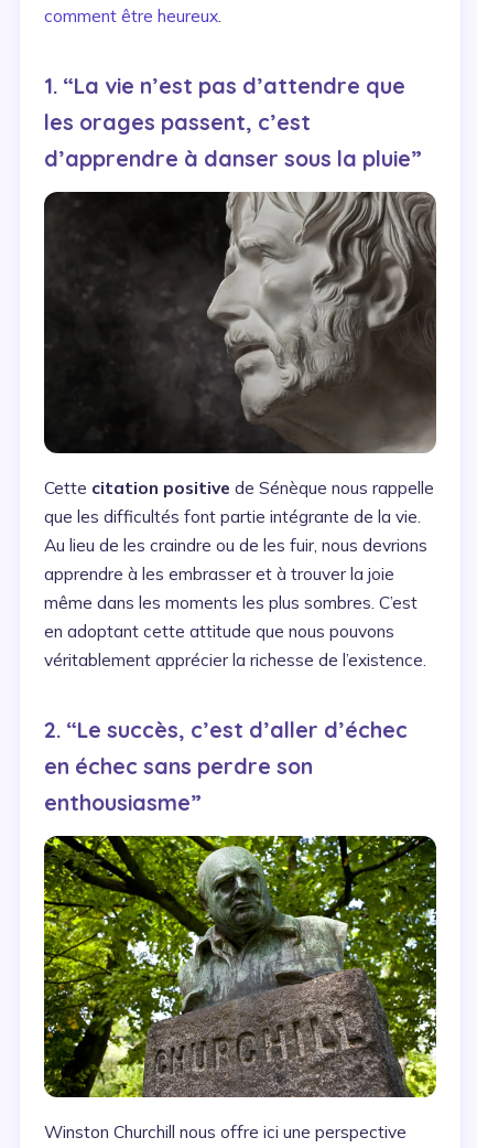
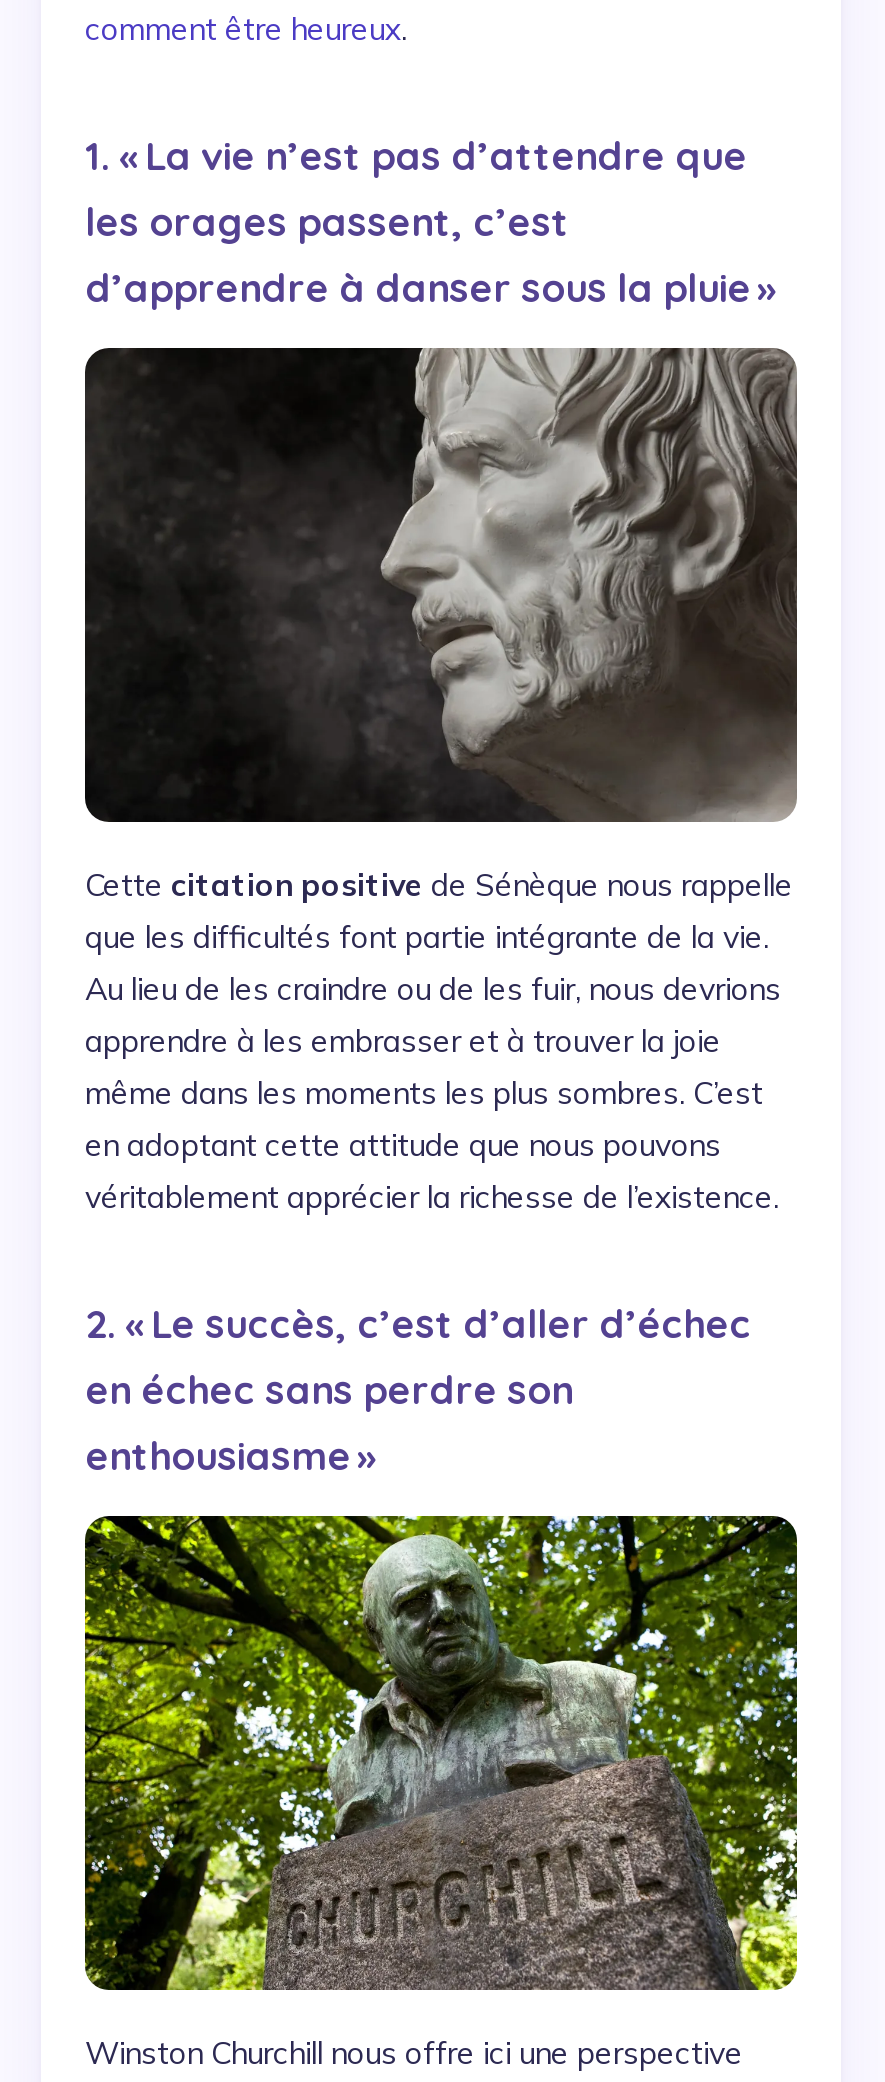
[44,72,405,99] 1. “La vie n’est pas d’attendre que -> [85,130,747,180] 1. « La vie n’est pas d’attendre que
[44,144,422,172] d’apprendre à danser sous la pluie” -> [85,262,777,312] d’apprendre à danser sous la pluie »
[44,716,408,743] 2. “Le succès, c’est d’aller d’échec -> [85,1298,751,1348] 2. « Le succès, c’est d’aller d’échec
[44,788,202,816] enthousiasme” -> [85,1430,377,1480] enthousiasme »

